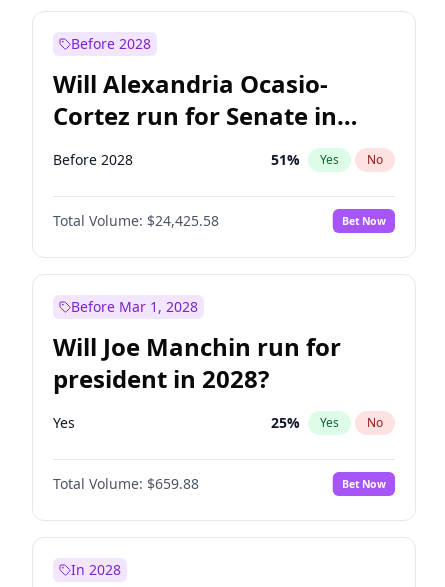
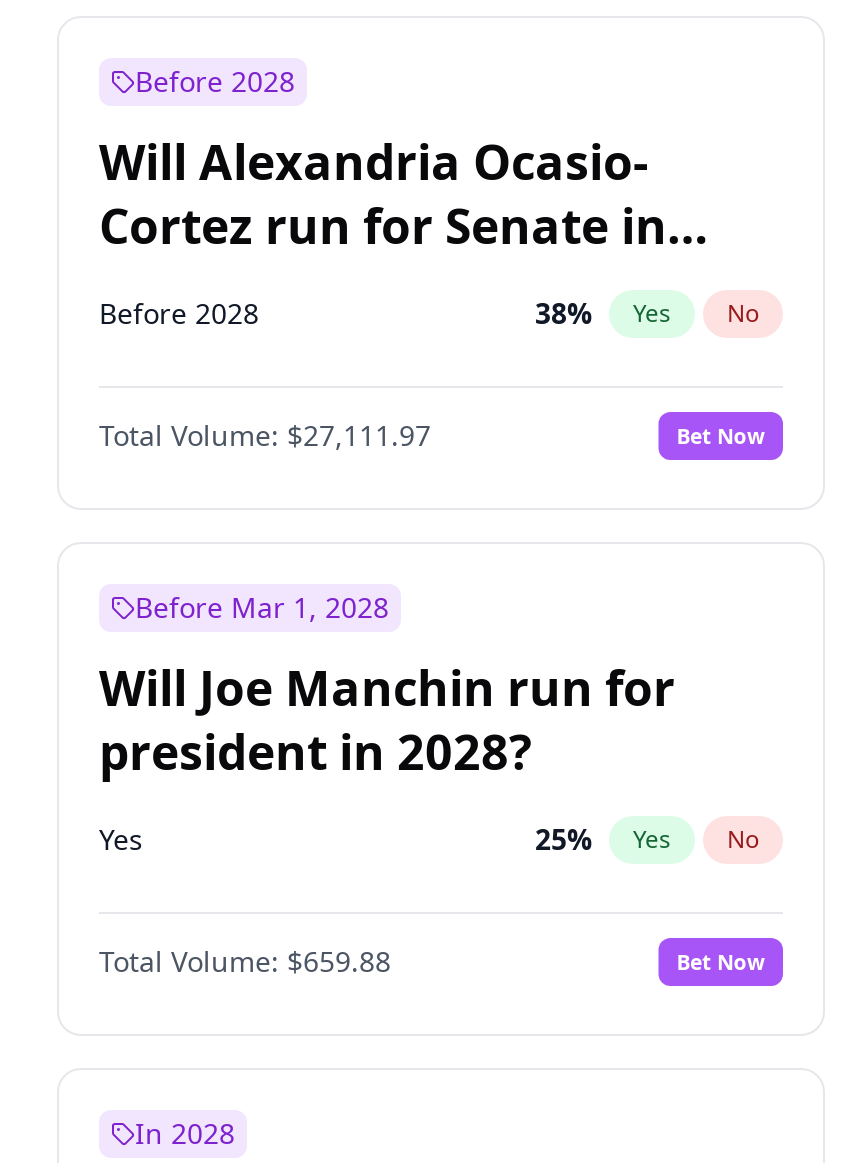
[271,150,383,169] 51% Yes No -> [535,294,759,332] 38% Yes No
[53,211,219,230] Total Volume: $24,425.58 -> [99,416,431,454] Total Volume: $27,111.97

